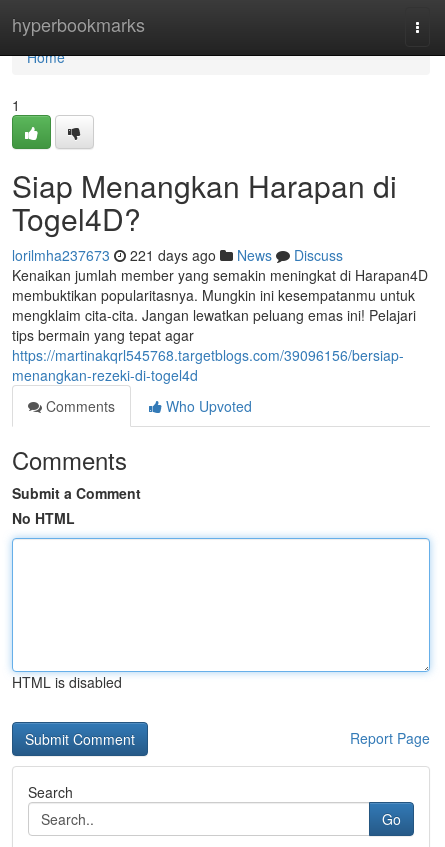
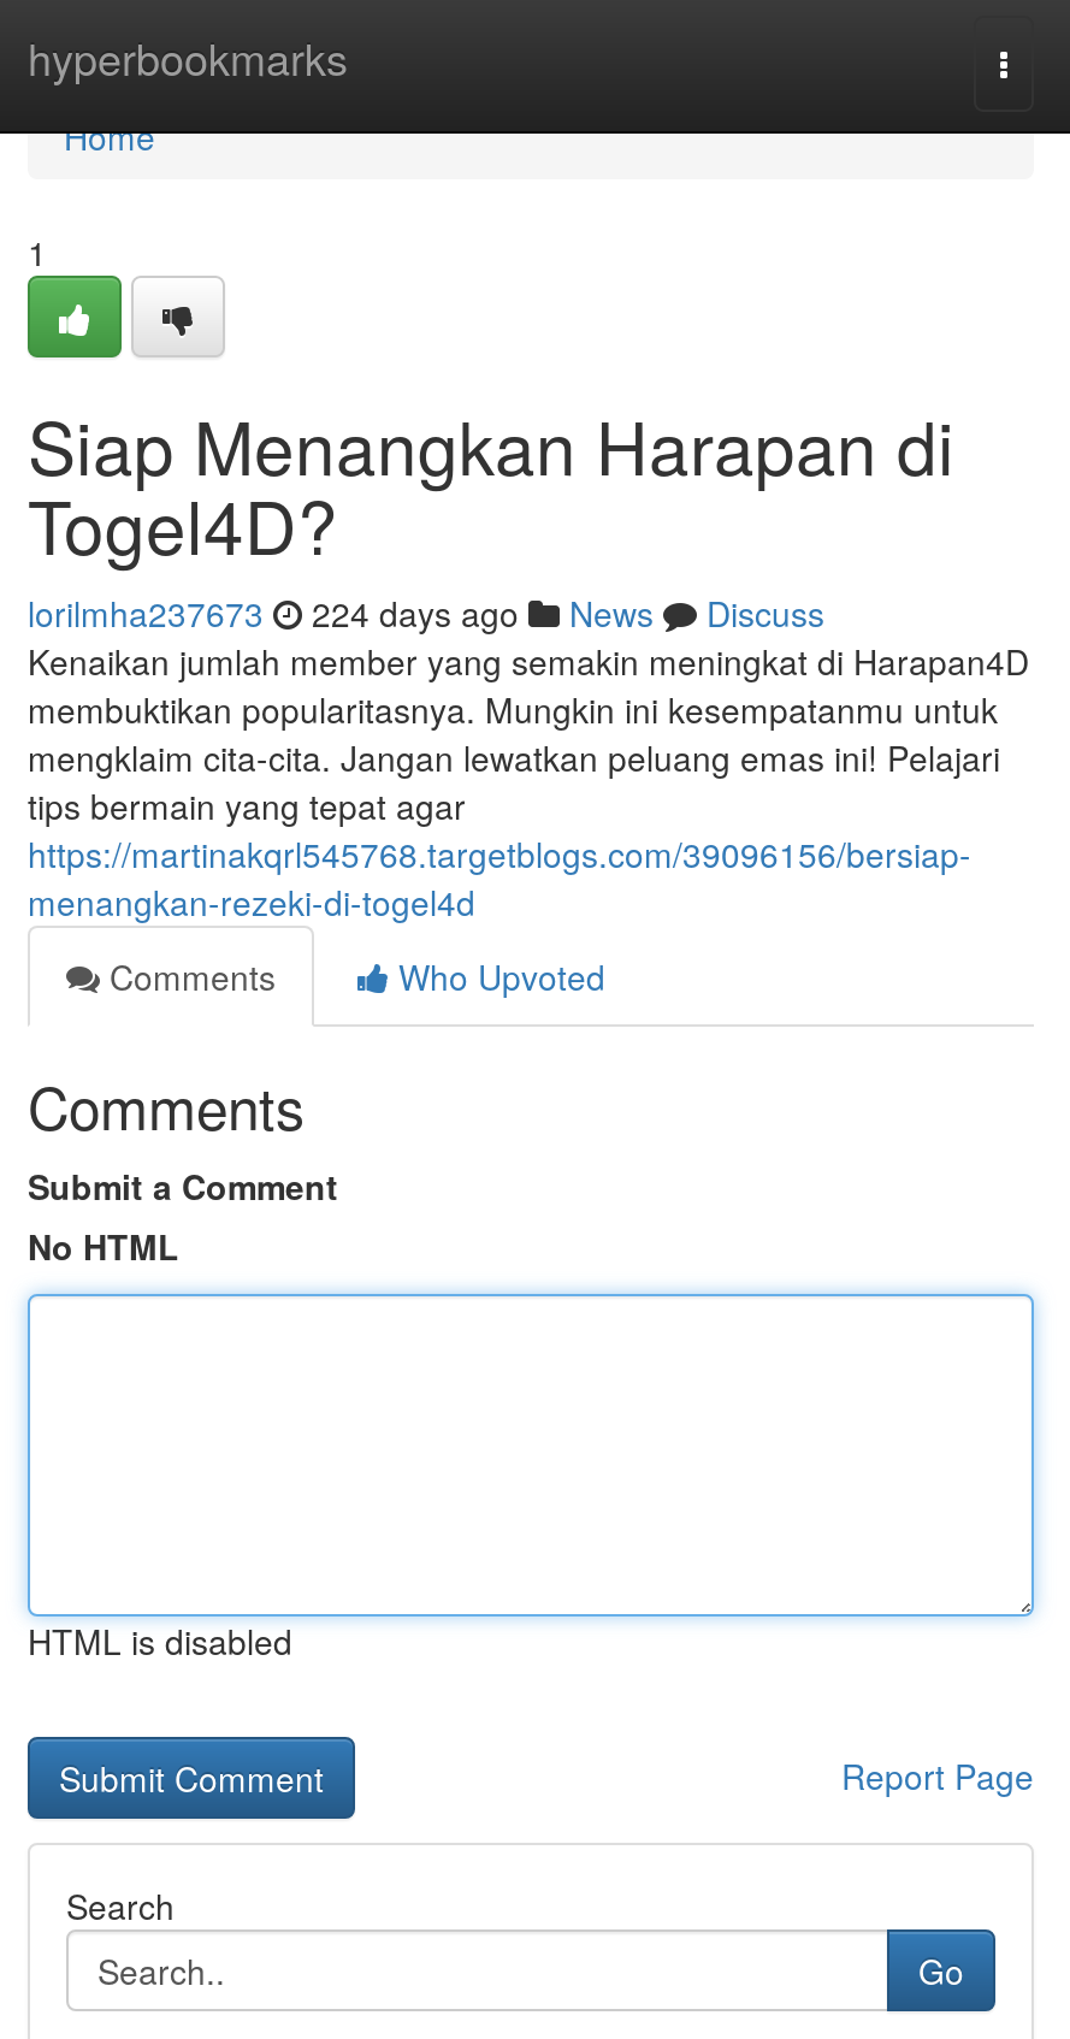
[12,245,343,265] lorilmha237673 221 days ago News Discuss -> [28,589,824,637] lorilmha237673 224 days ago News Discuss

